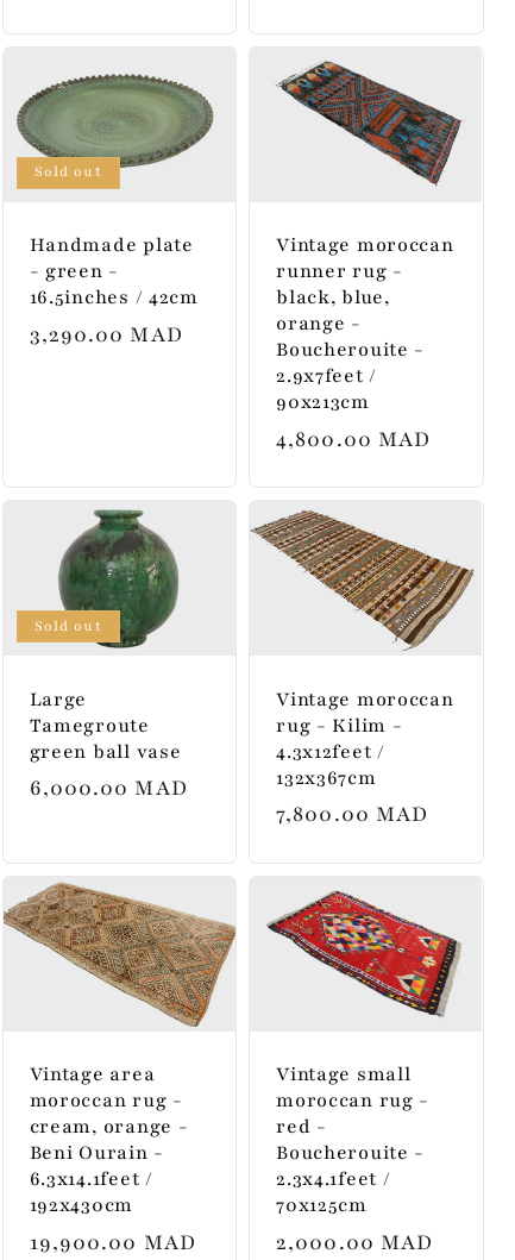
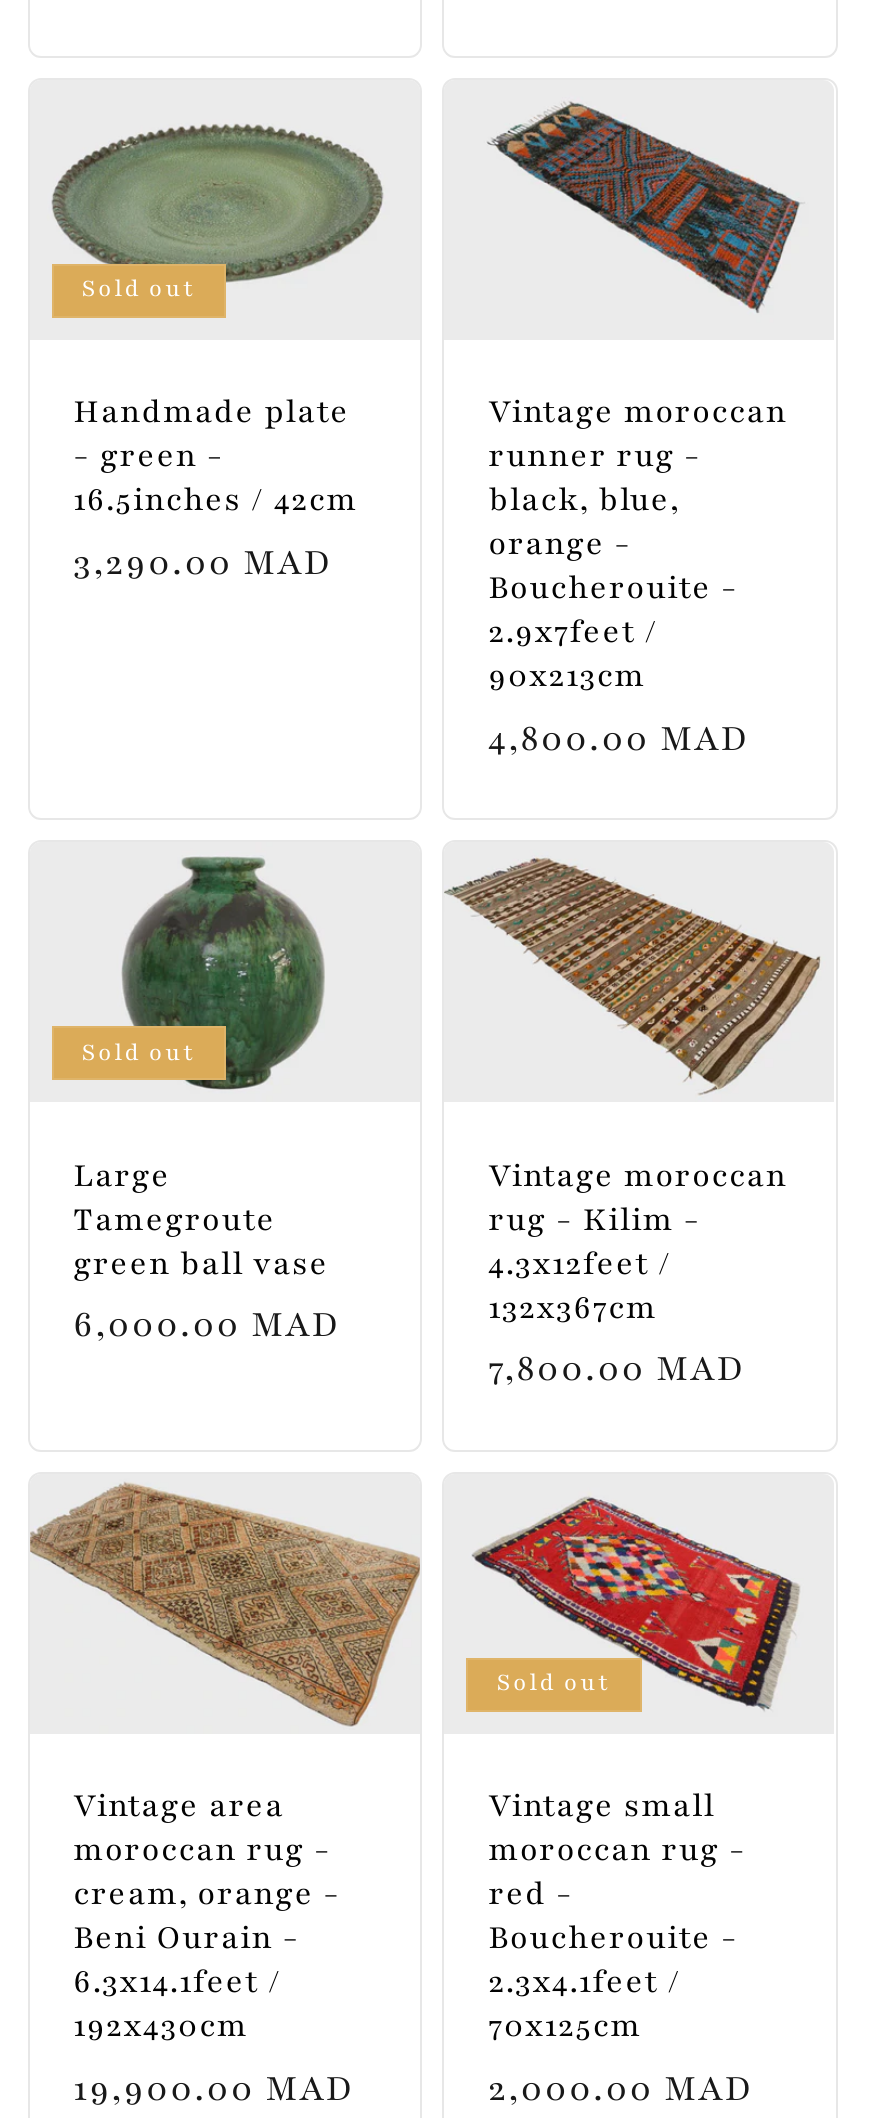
none -> [497,1667,610,1699] Sold out

